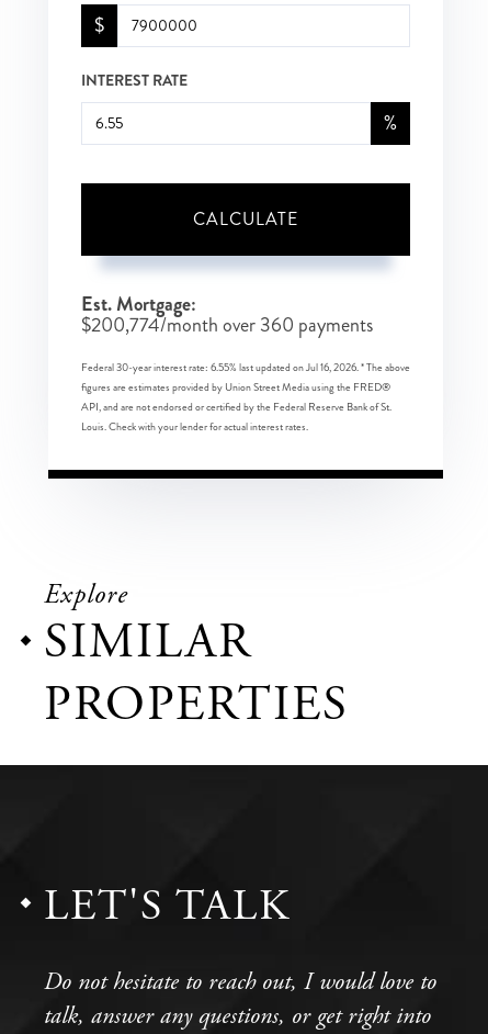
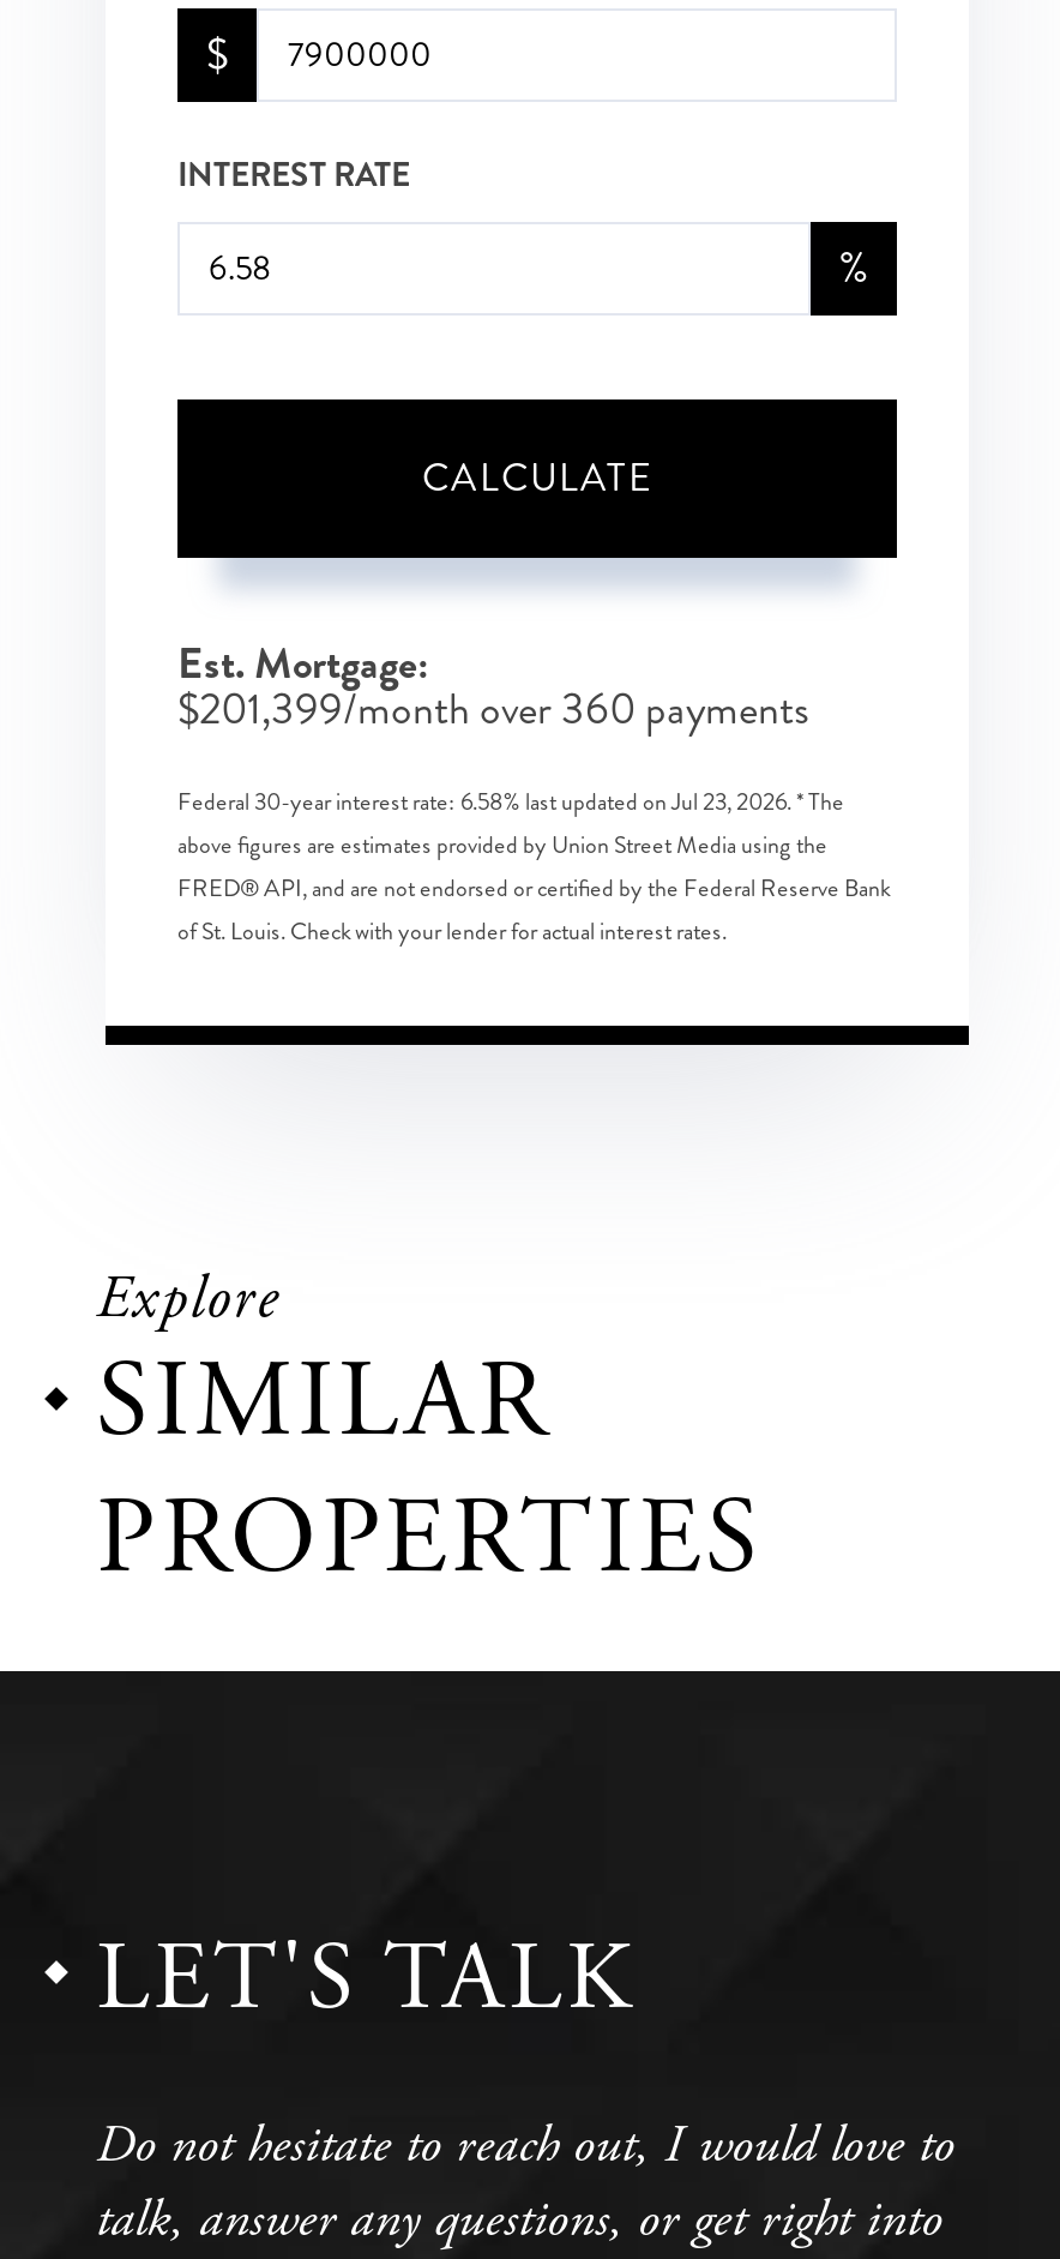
[81,311,373,340] $200,774/month over 360 payments -> [177,679,808,741] $201,399/month over 360 payments
[81,361,410,435] Federal 30-year interest rate: 6.55% last updated on Jul 16, 2026. * The above | figures are estimates provided by Union Street Media using the FRED® | API, and are not endorsed or certified by the Federal Reserve Bank of St. | Louis. Check with your lender for actual interest rates. -> [177,787,890,950] Federal 30-year interest rate: 6.58% last updated on Jul 23, 2026. * The | above figures are estimates provided by Union Street Media using the | FRED® API, and are not endorsed or certified by the Federal Reserve Bank | of St. Louis. Check with your lender for actual interest rates.

